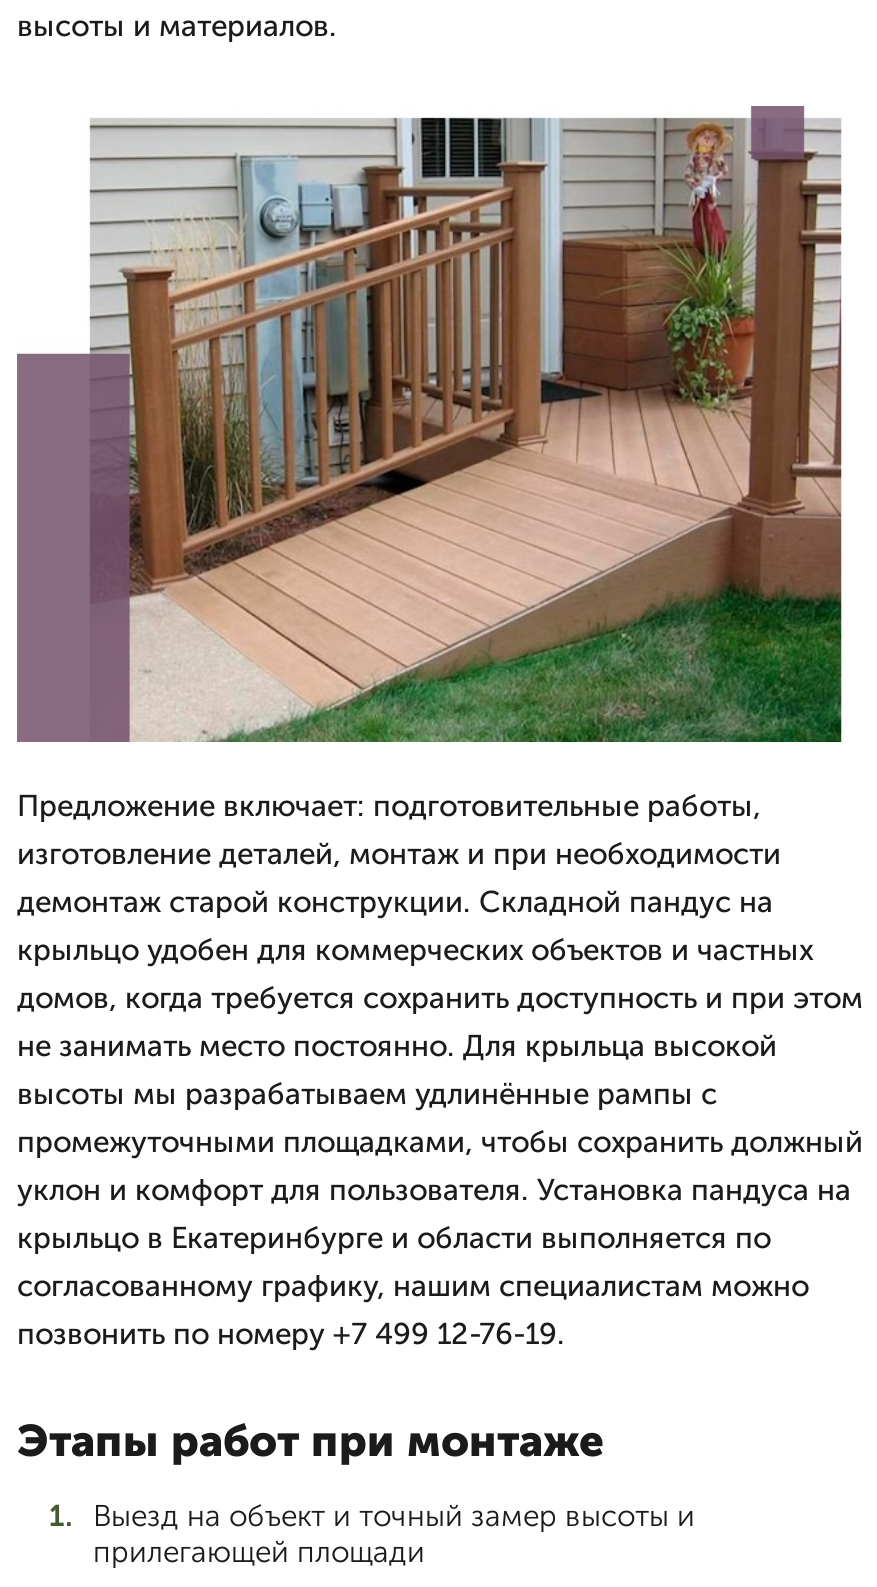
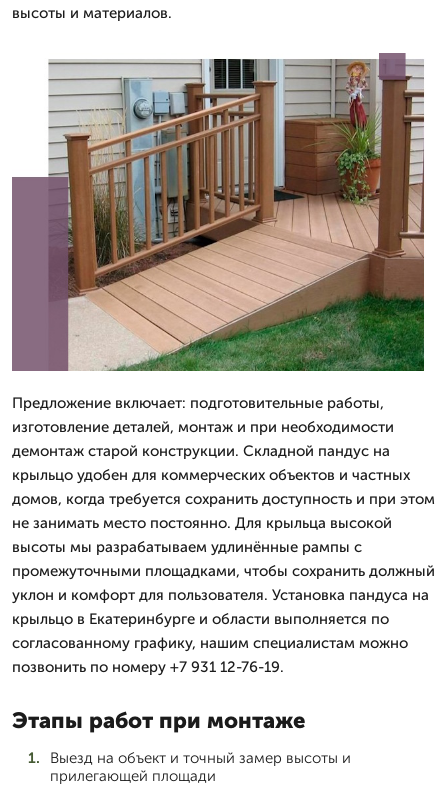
[17,1316,565,1352] позвонить по номеру +7 499 12-76-19. -> [12,658,284,676] позвонить по номеру +7 931 12-76-19.

